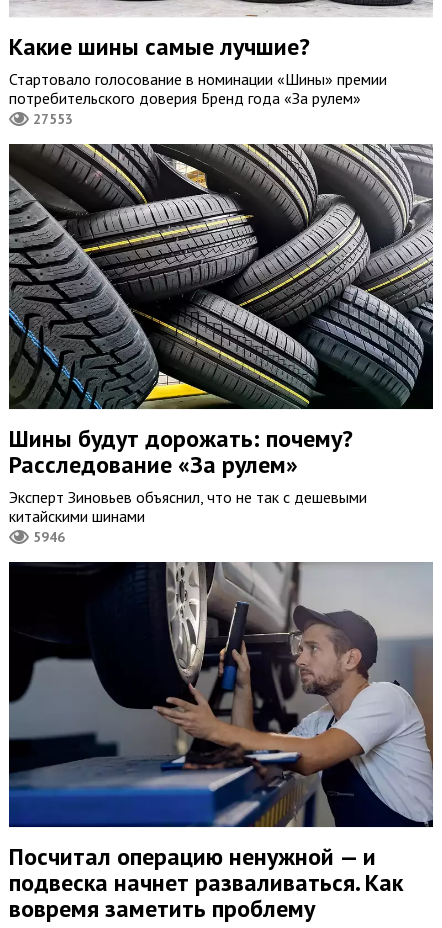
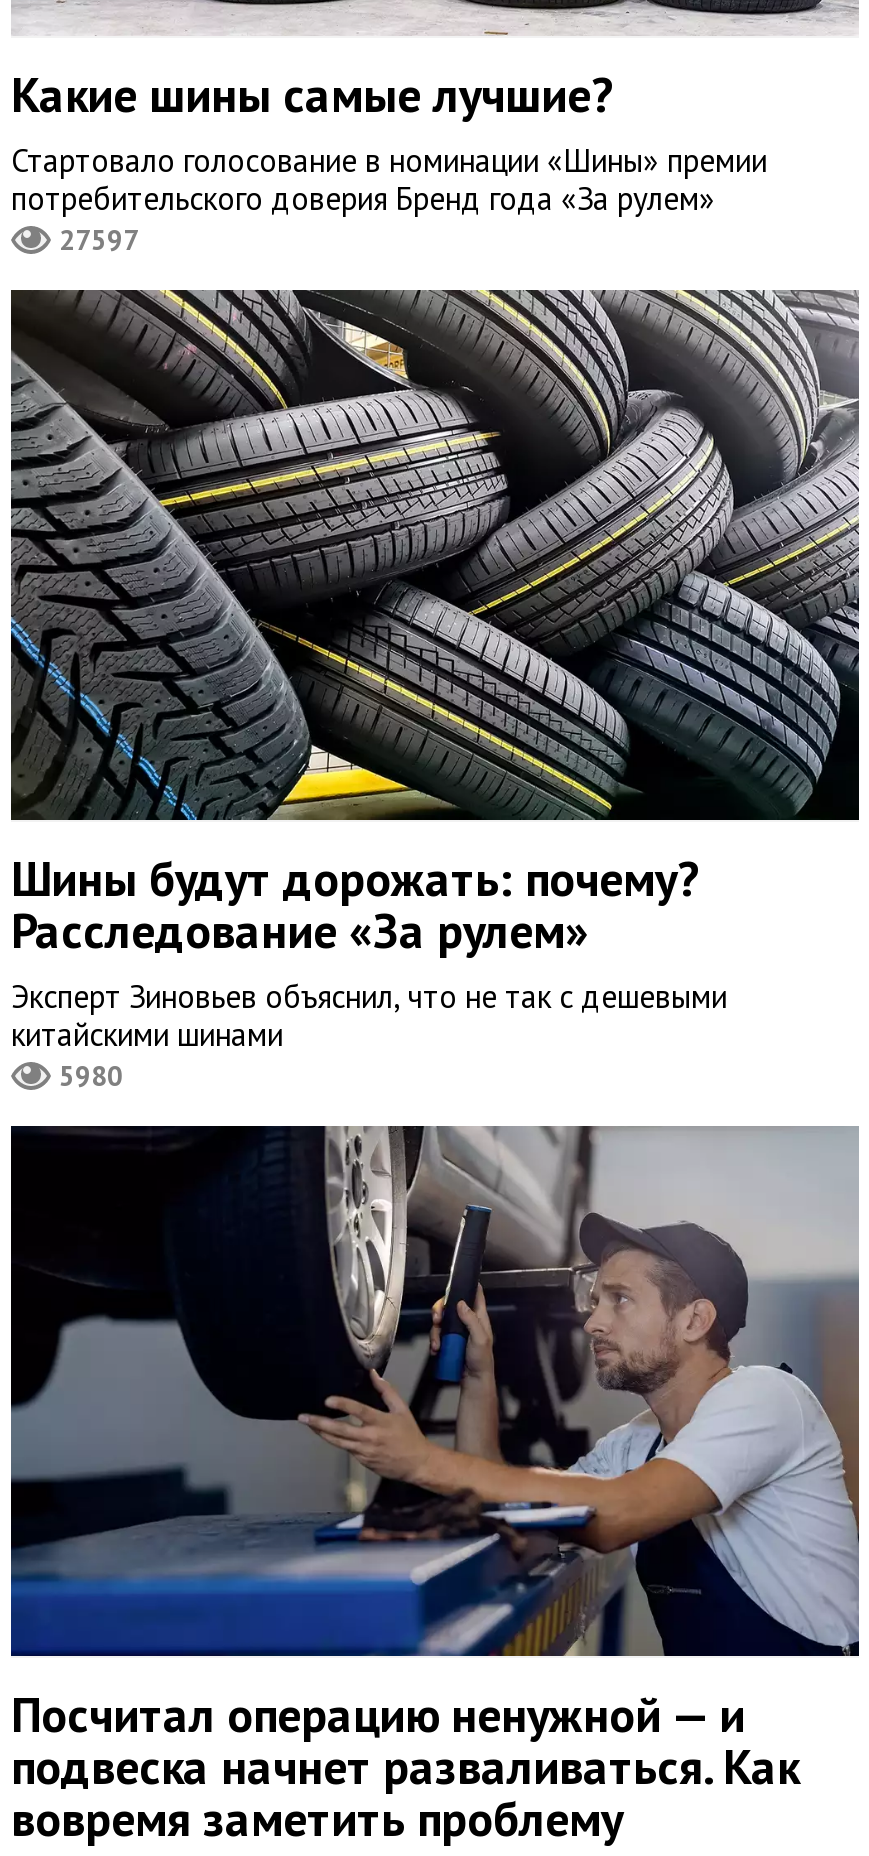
[33,110,73,128] 27553 -> [59,221,139,257] 27597
[33,528,65,546] 5946 -> [59,1057,123,1093] 5980

